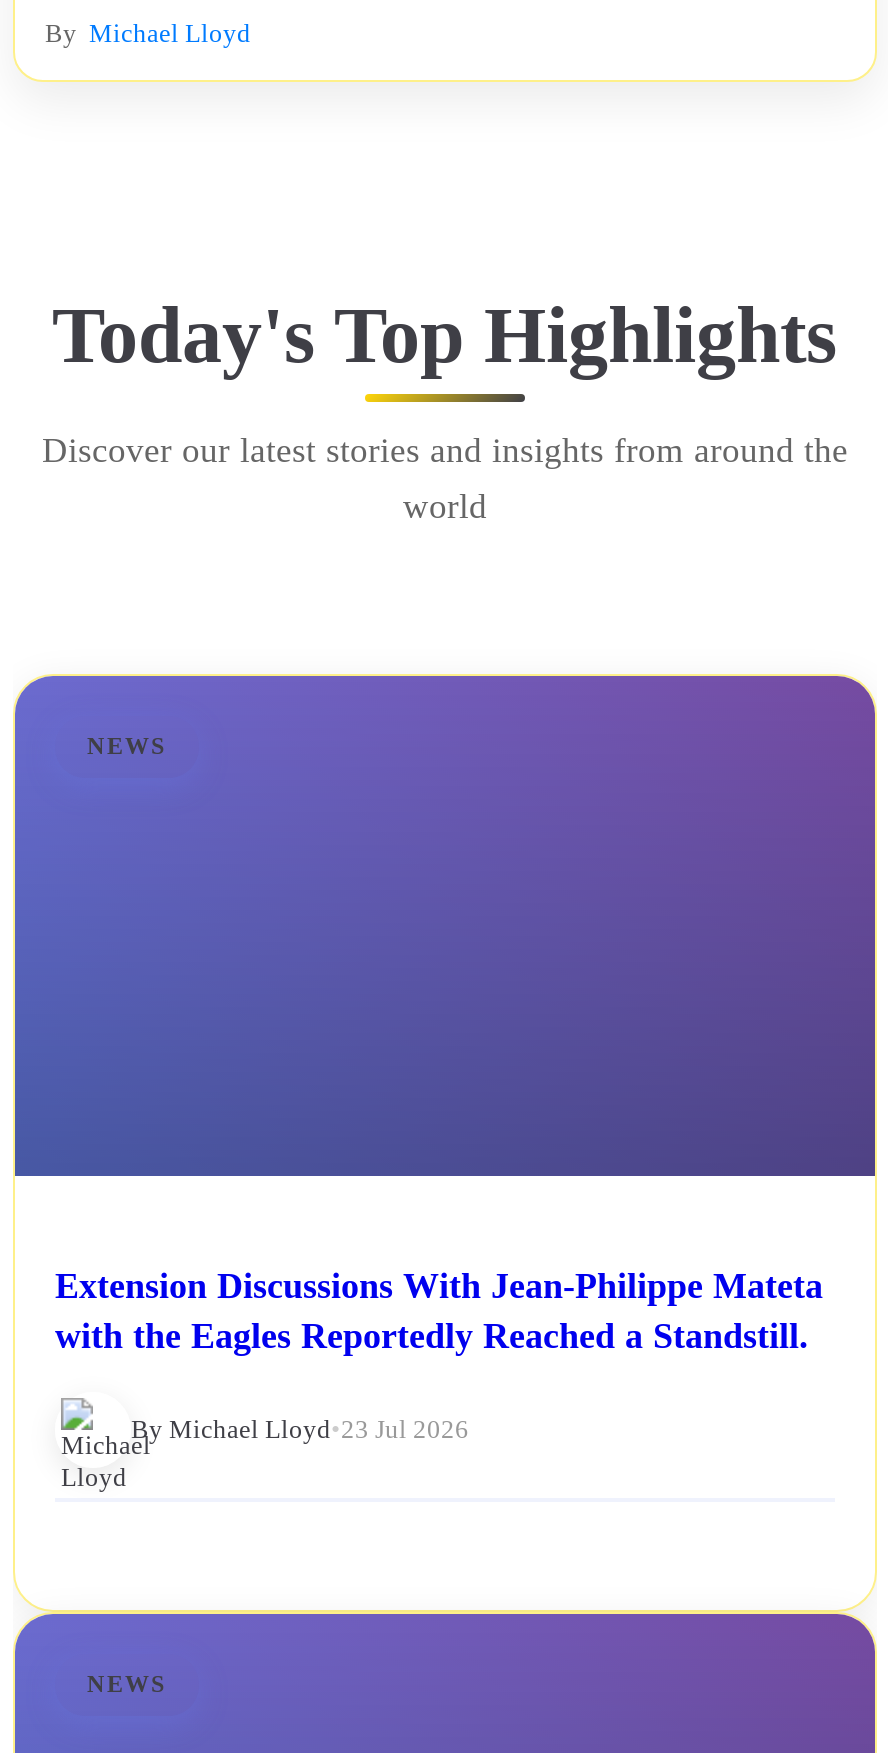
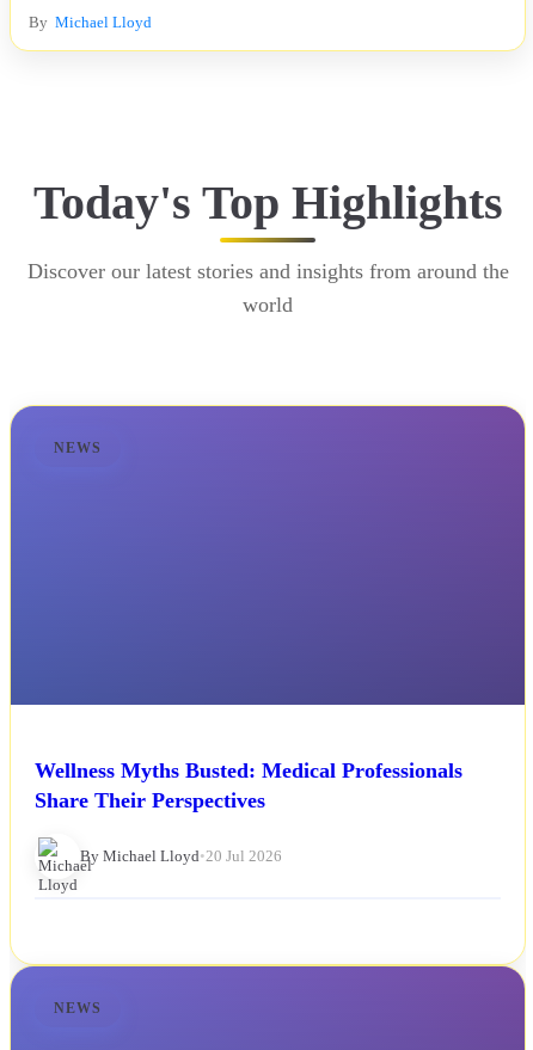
[55,1266,823,1356] Extension Discussions With Jean-Philippe Mateta | with the Eagles Reportedly Reached a Standstill. -> [35,759,462,813] Wellness Myths Busted: Medical Professionals | Share Their Perspectives
[131,1414,469,1444] By Michael Lloyd • 23 Jul 2026 -> [80,847,282,865] By Michael Lloyd • 20 Jul 2026

